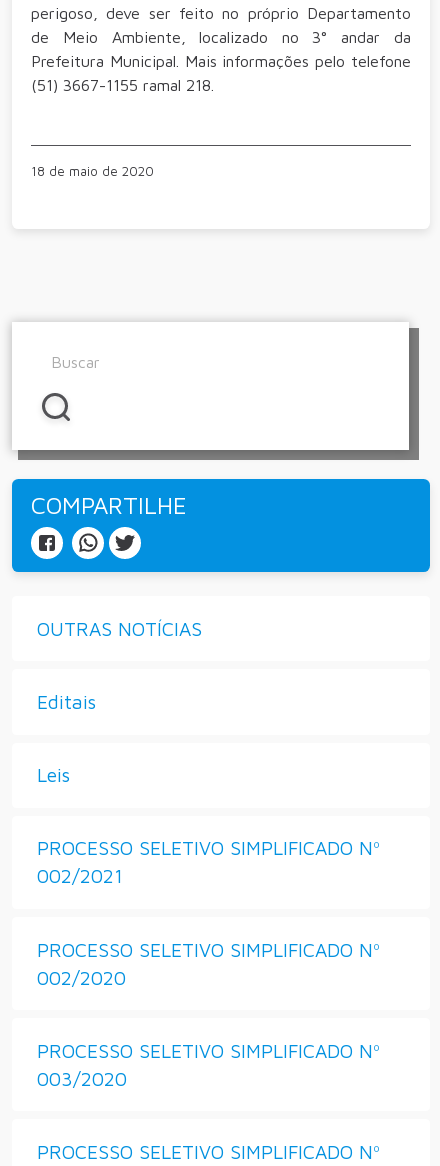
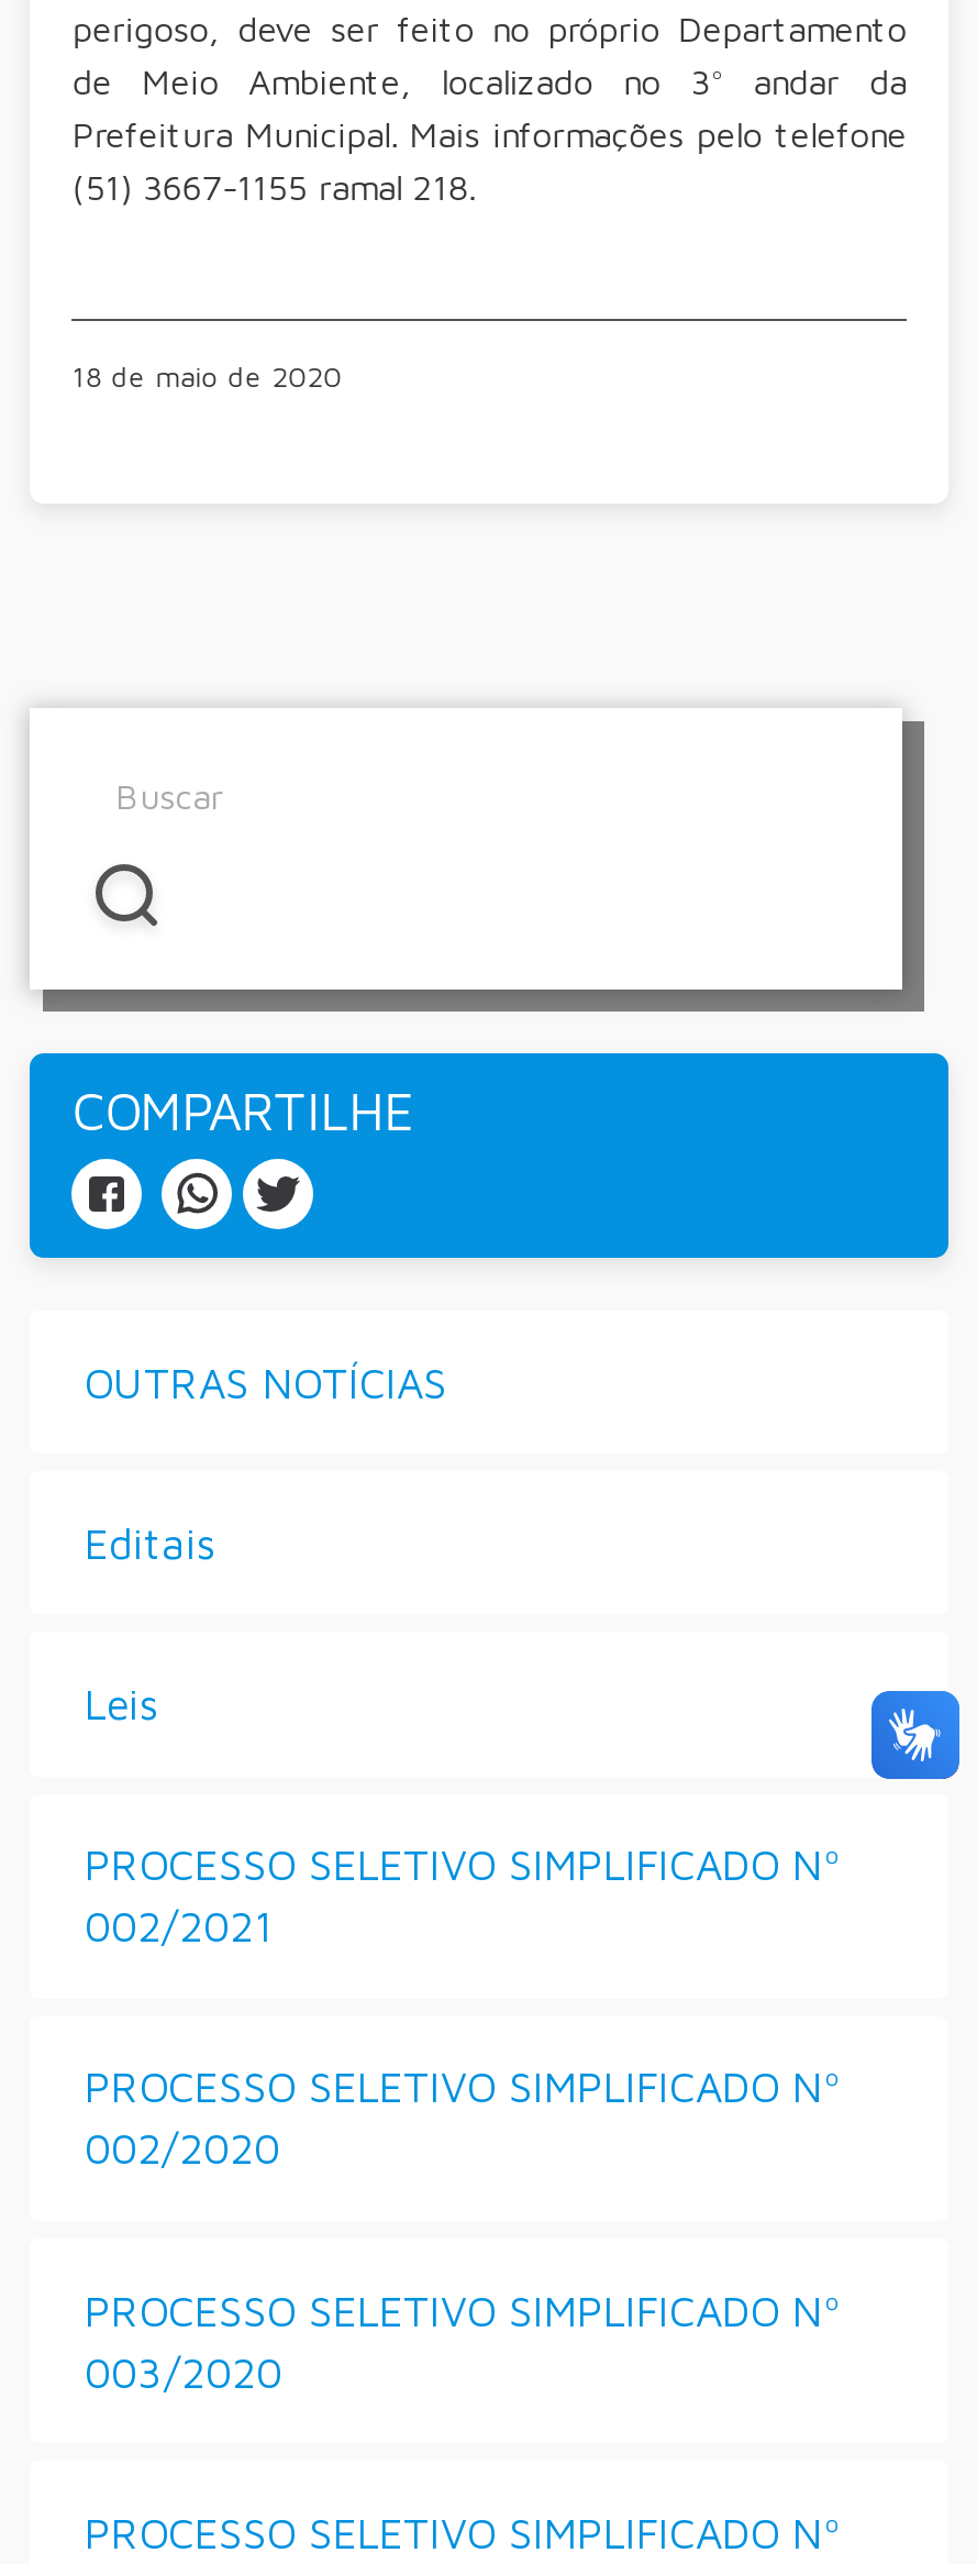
none -> [869,1689,962,1781] [image]

